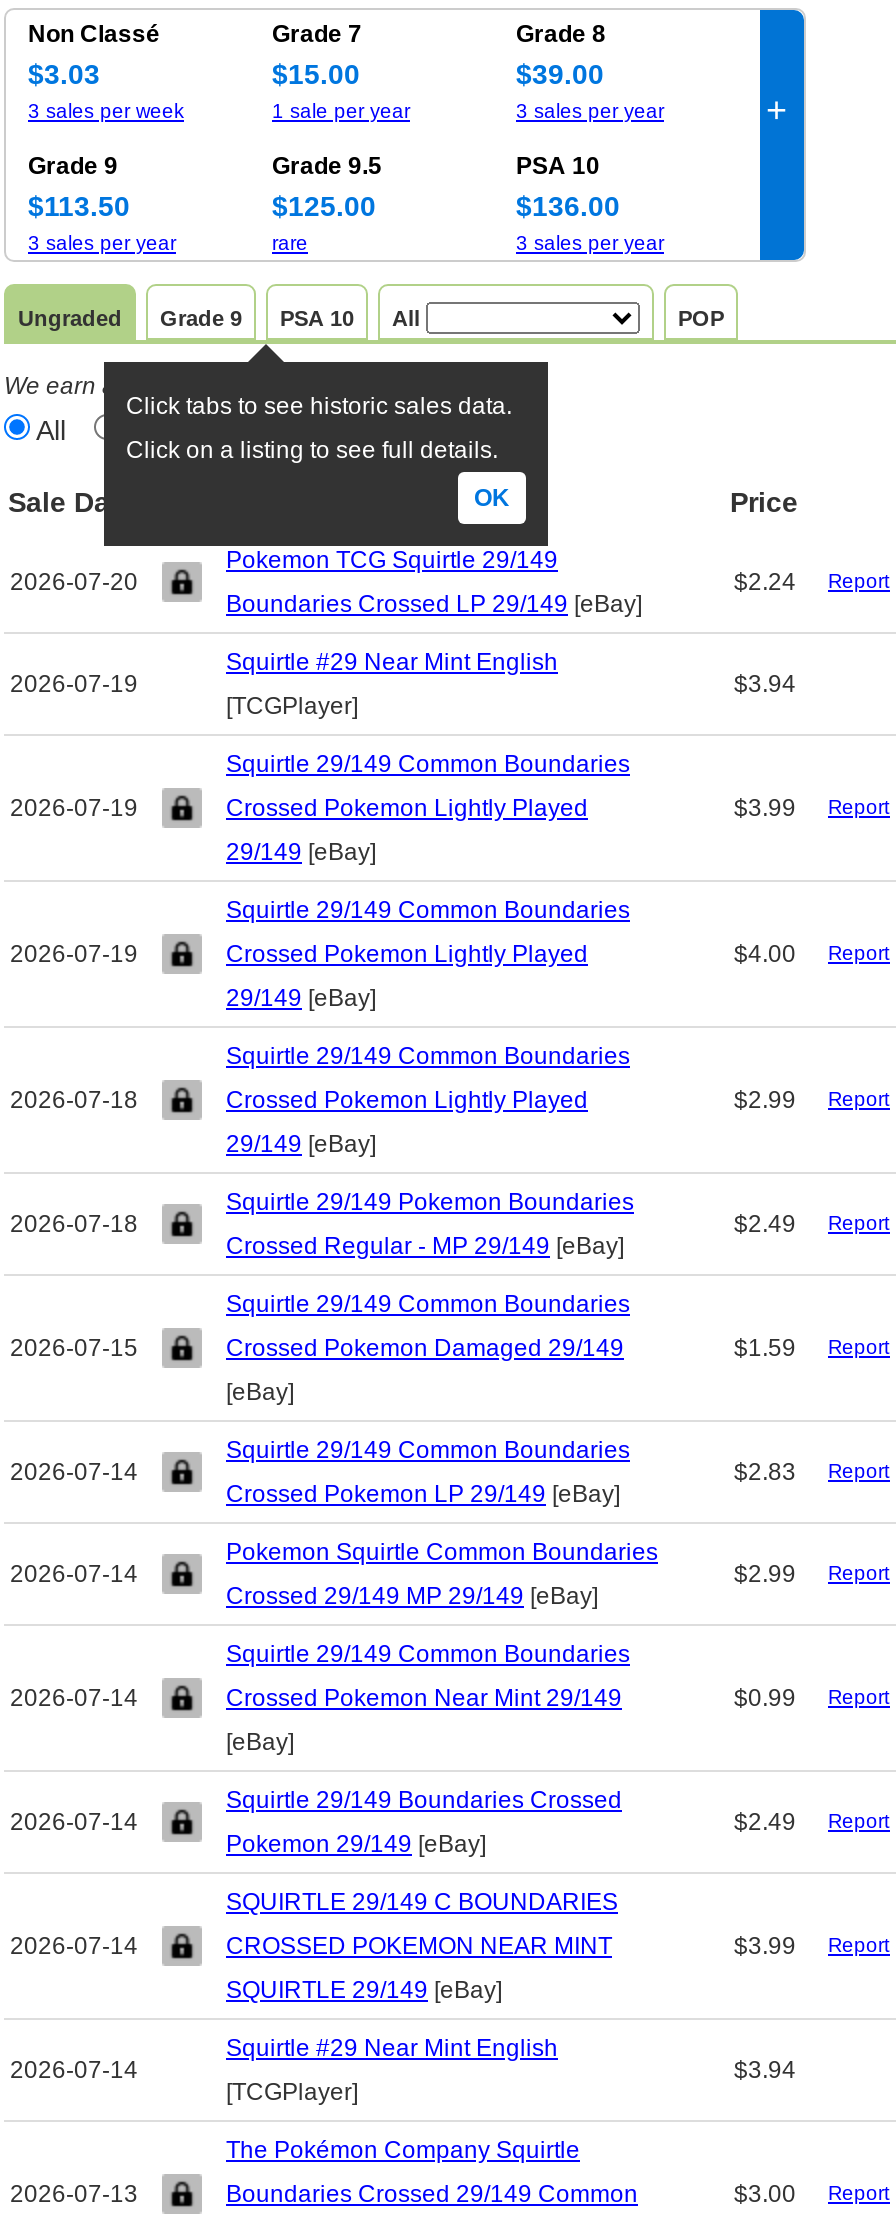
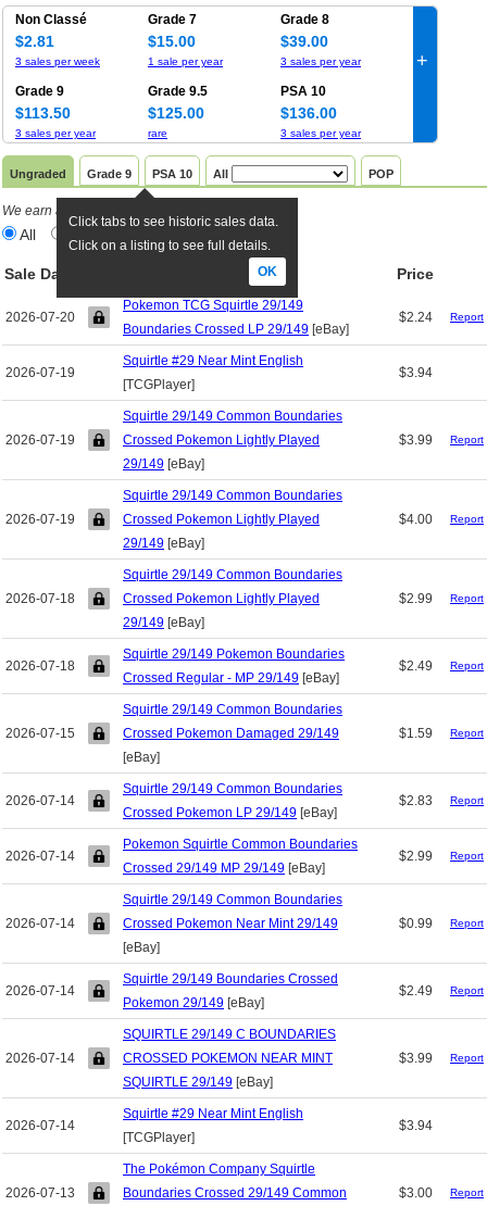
[28,59,100,91] $3.03 -> [15,33,54,50] $2.81

